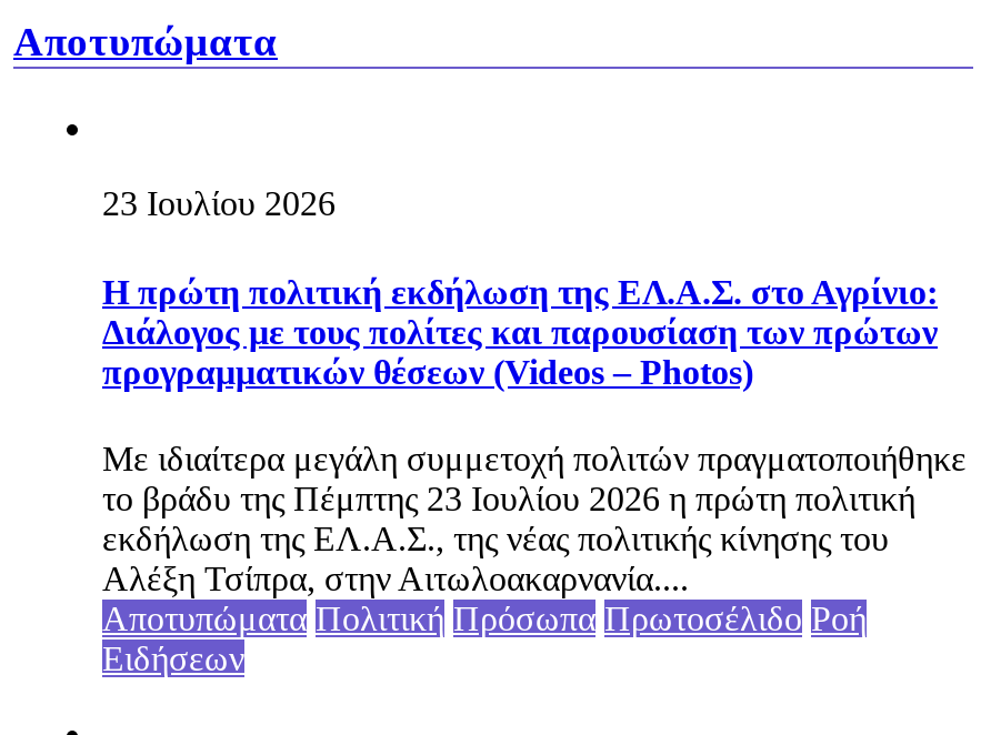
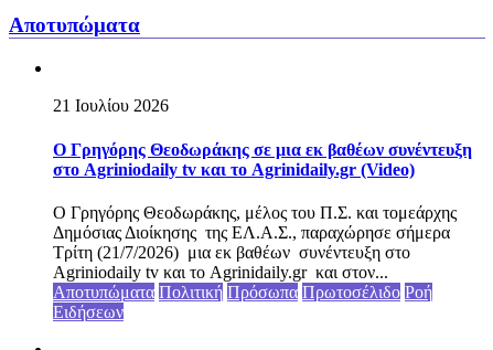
[102,185,336,223] 23 Ιουλίου 2026 -> [53,97,169,115] 21 Ιουλίου 2026
[102,272,938,390] H πρώτη πολιτική εκδήλωση της ΕΛ.Α.Σ. στο Αγρίνιο: | Διάλογος με τους πολίτες και παρουσίαση των πρώτων | προγραμματικών θέσεων (Videos – Photos) -> [53,140,472,179] Ο Γρηγόρης Θεοδωράκης σε μια εκ βαθέων συνέντευξη | στο Agriniodaily tv και το Agrinidaily.gr (Video)
[102,440,967,597] Με ιδιαίτερα μεγάλη συμμετοχή πολιτών πραγματοποιήθηκε | το βράδυ της Πέμπτης 23 Ιουλίου 2026 η πρώτη πολιτική | εκδήλωση της ΕΛ.Α.Σ., της νέας πολιτικής κίνησης του | Αλέξη Τσίπρα, στην Αιτωλοακαρνανία.... -> [53,203,457,282] Ο Γρηγόρης Θεοδωράκης, μέλος του Π.Σ. και τομεάρχης | Δημόσιας Διοίκησης της ΕΛ.Α.Σ., παραχώρησε σήμερα | Τρίτη (21/7/2026) μια εκ βαθέων συνέντευξη στο | Agriniodaily tv και το Agrinidaily.gr και στον...

